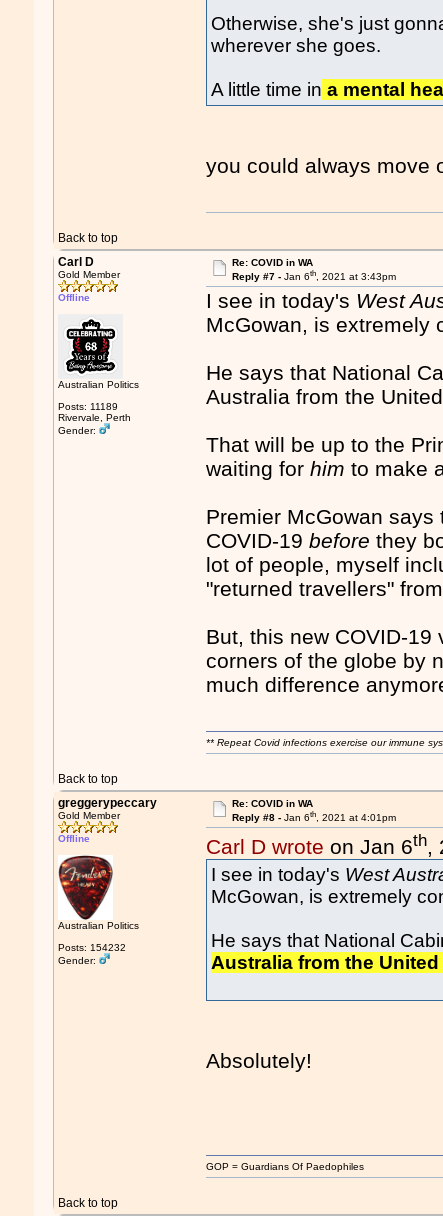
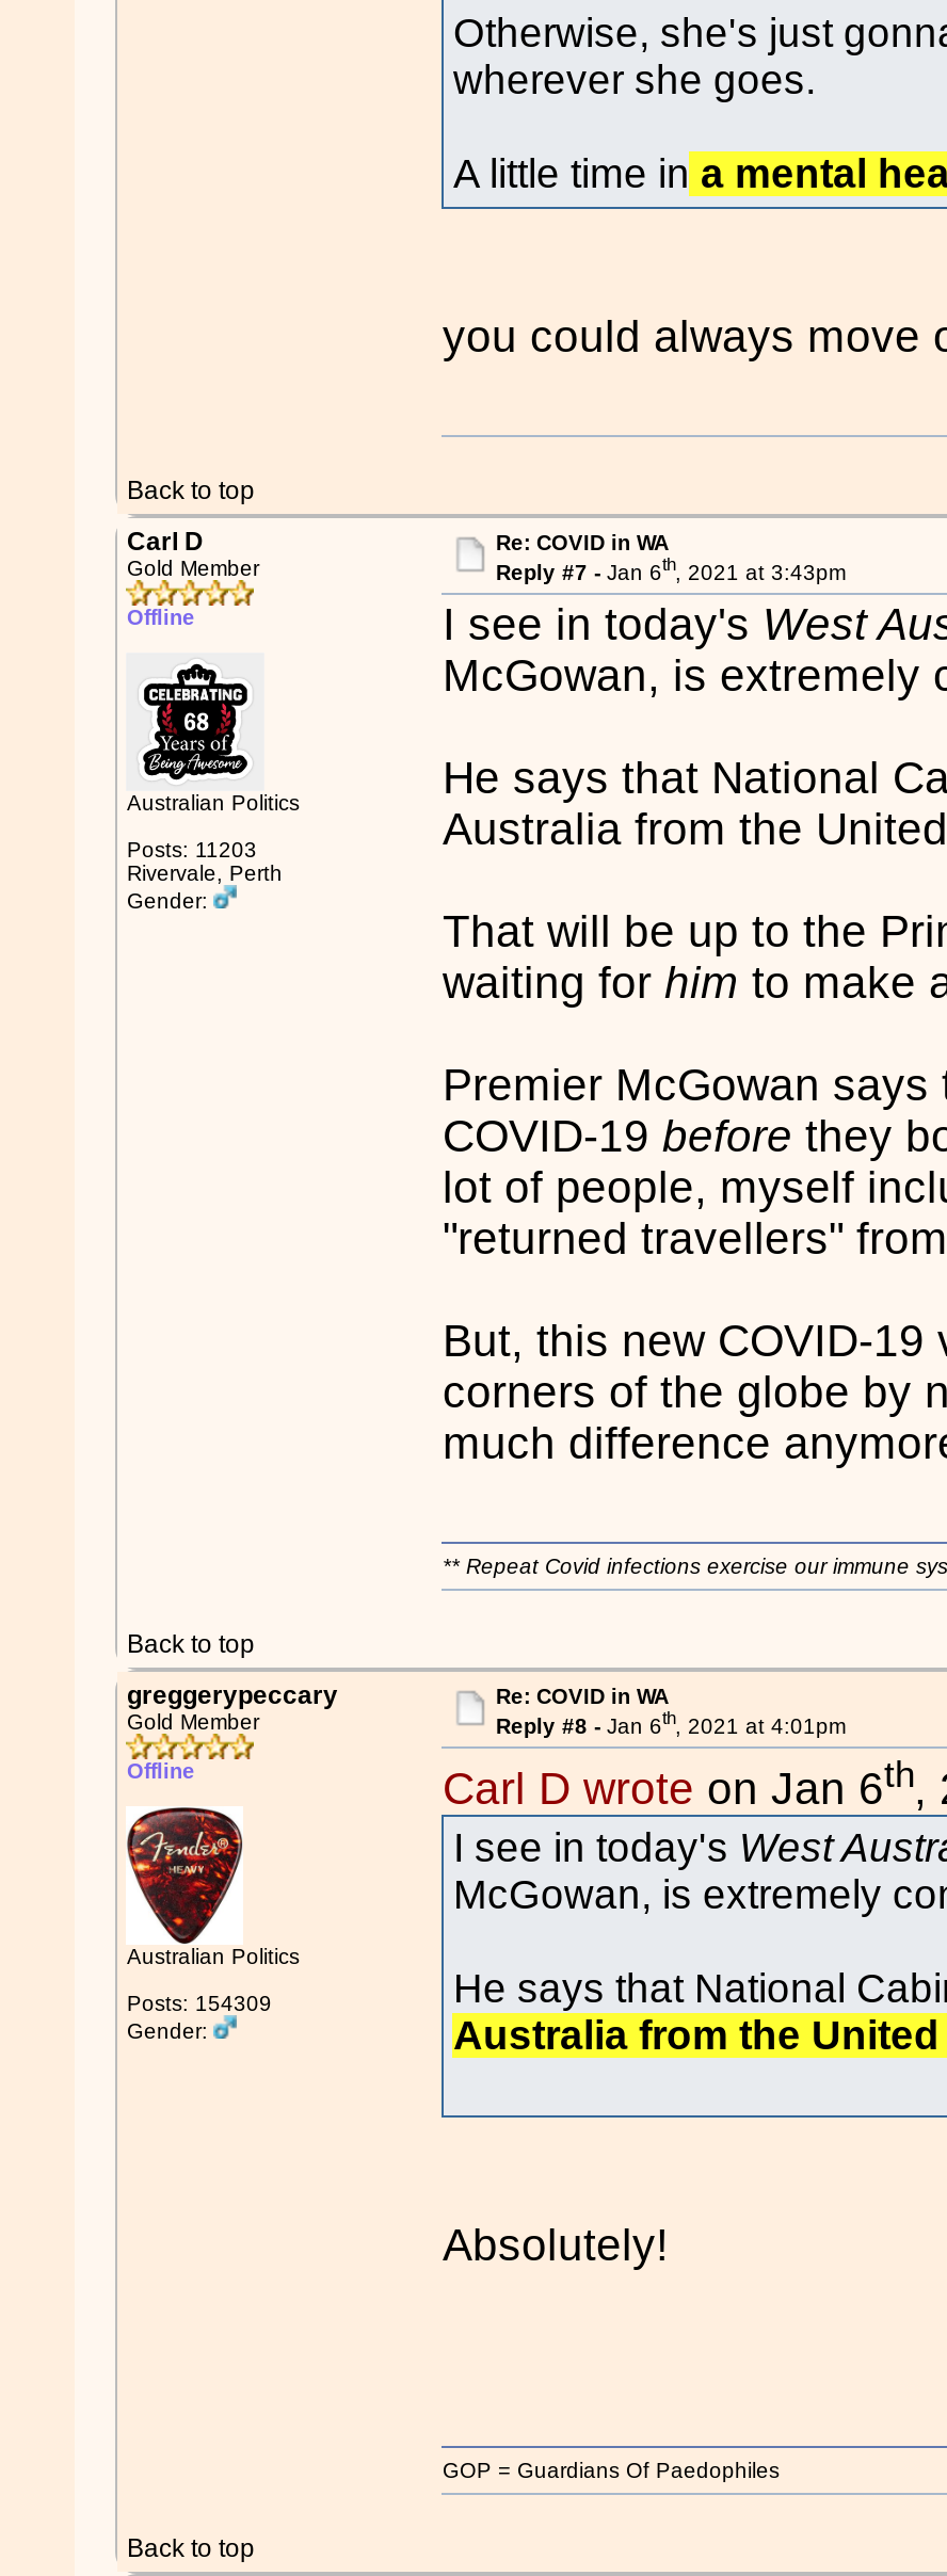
[58,401,118,412] Posts: 11189 -> [127,838,257,862] Posts: 11203
[58,942,126,953] Posts: 154232 -> [127,1992,272,2015] Posts: 154309

